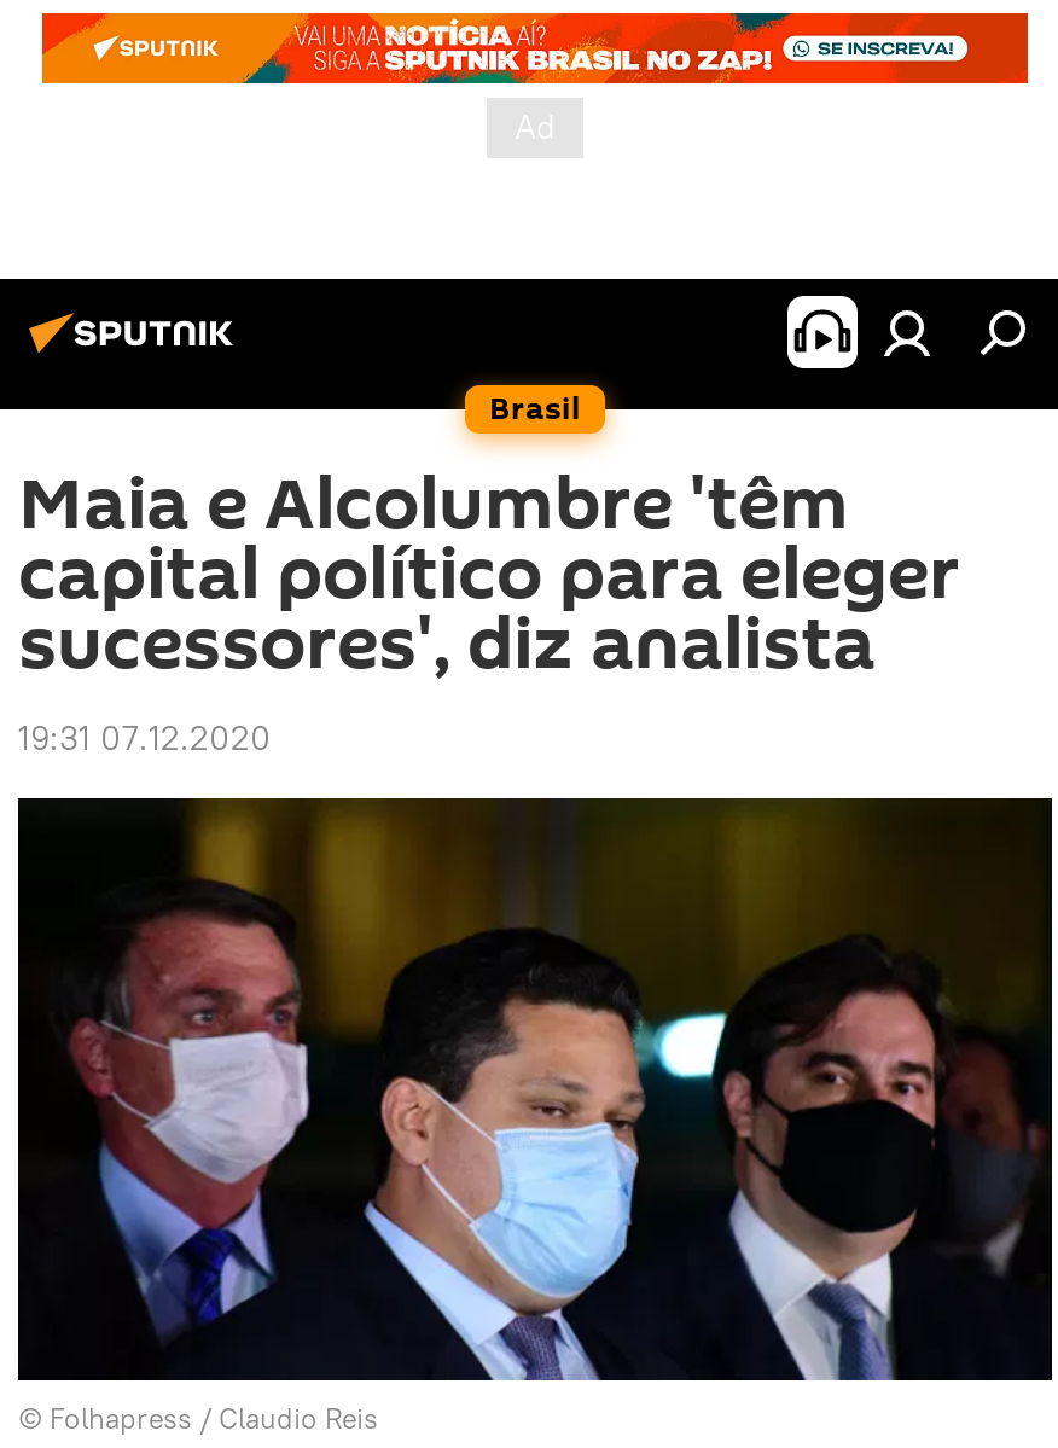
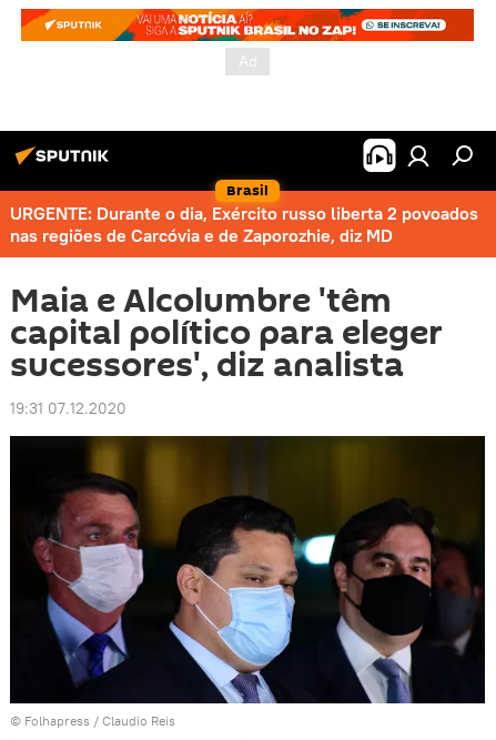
none -> [10,202,478,246] URGENTE: Durante o dia, Exército russo liberta 2 povoados | nas regiões de Carcóvia e de Zaporozhie, diz MD

